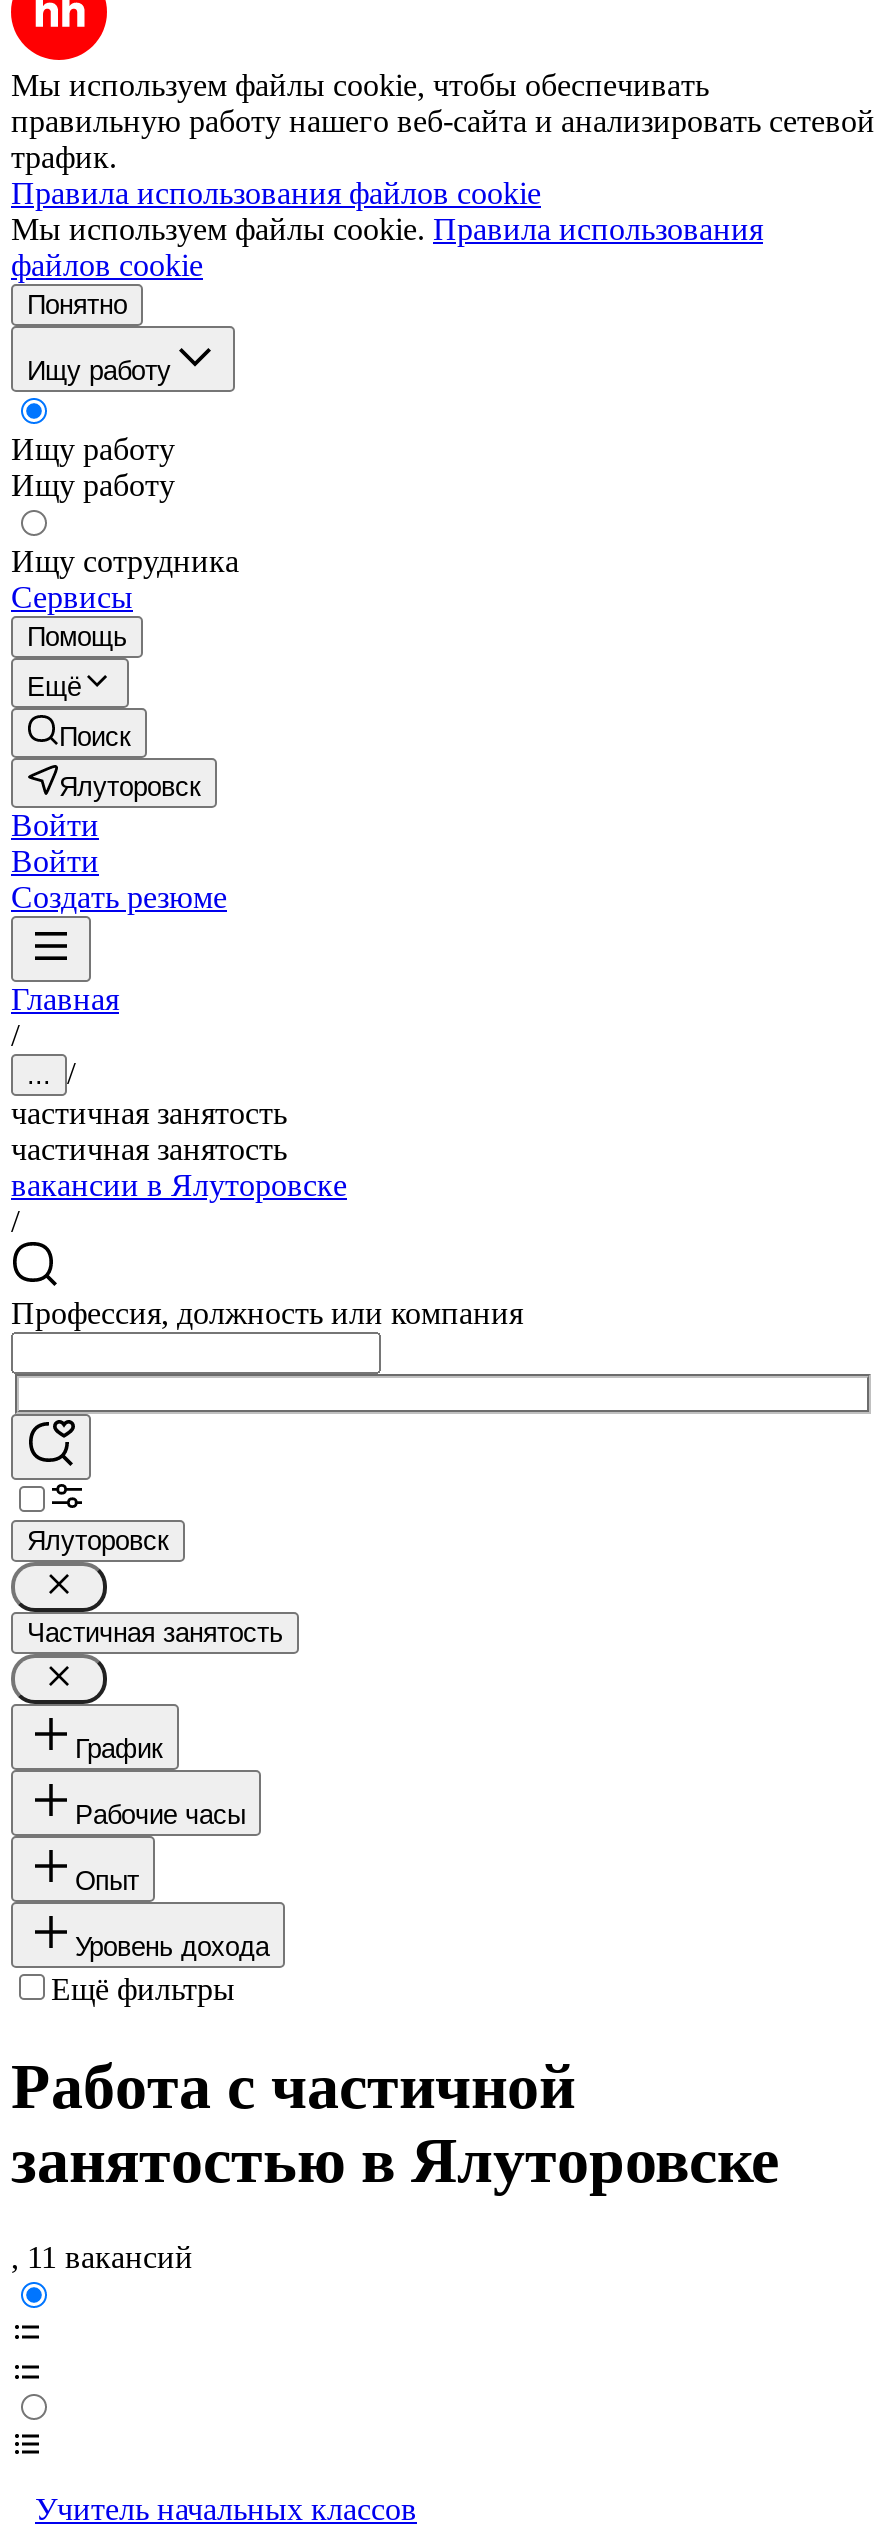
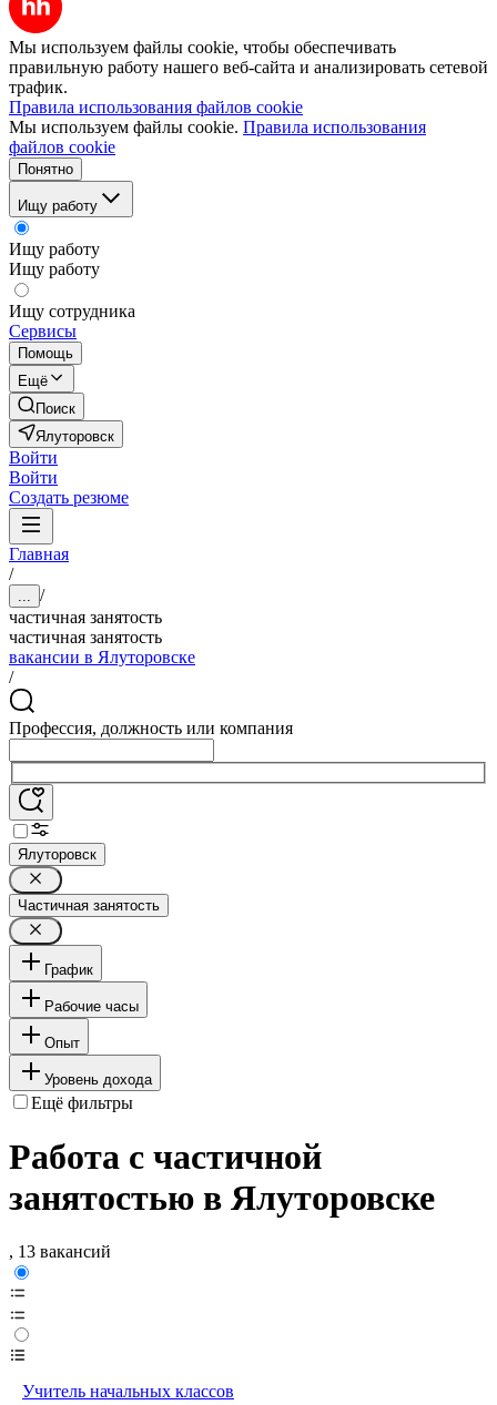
[11,2241,193,2275] , 11 вакансий -> [9,1243,111,1261] , 13 вакансий

